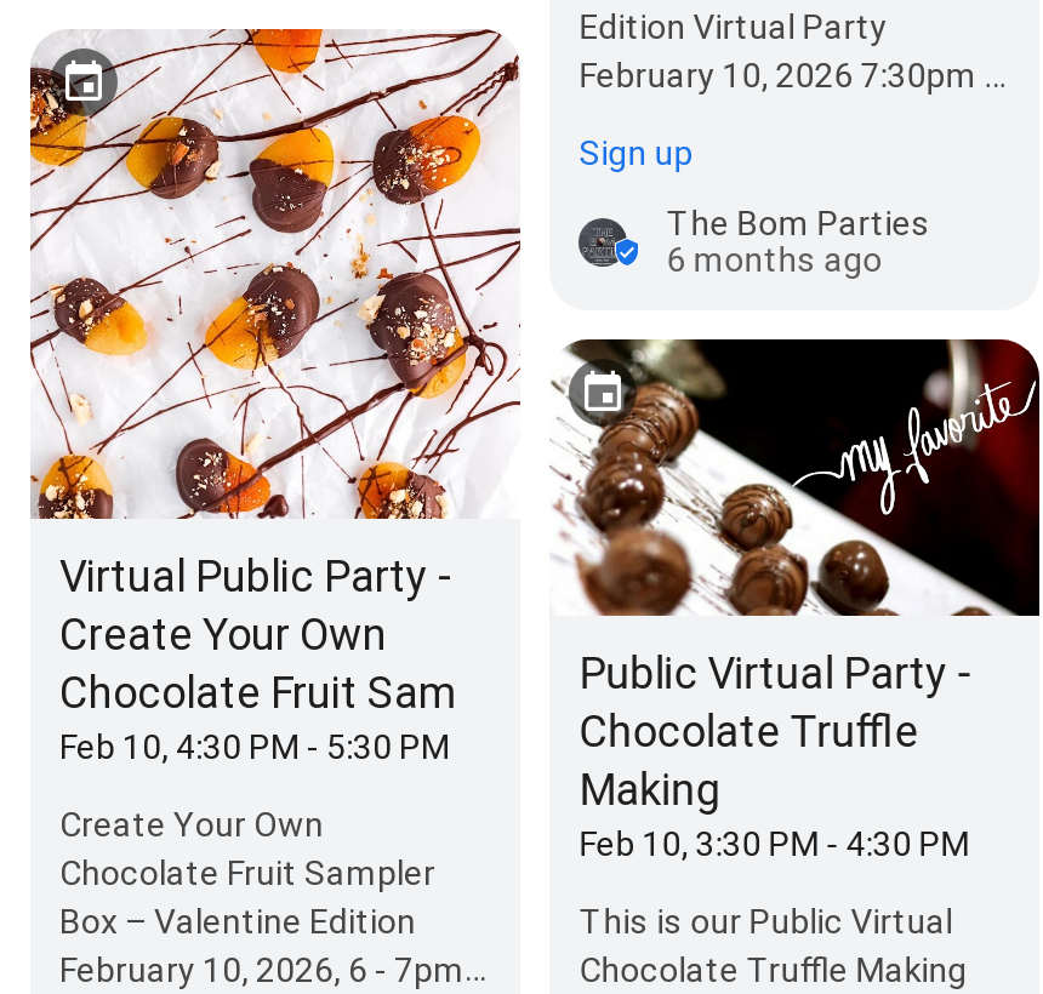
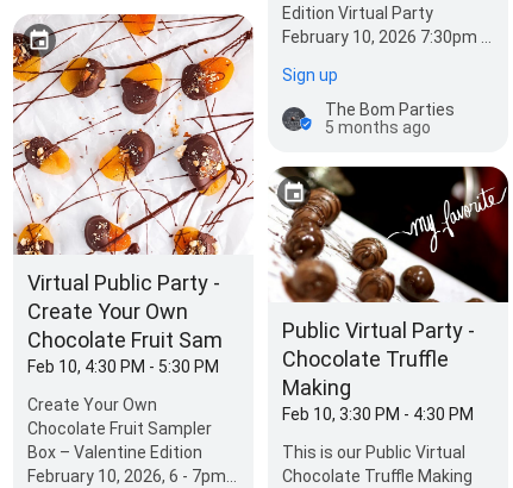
[666,240,882,278] 6 months ago -> [325,118,431,137] 5 months ago

